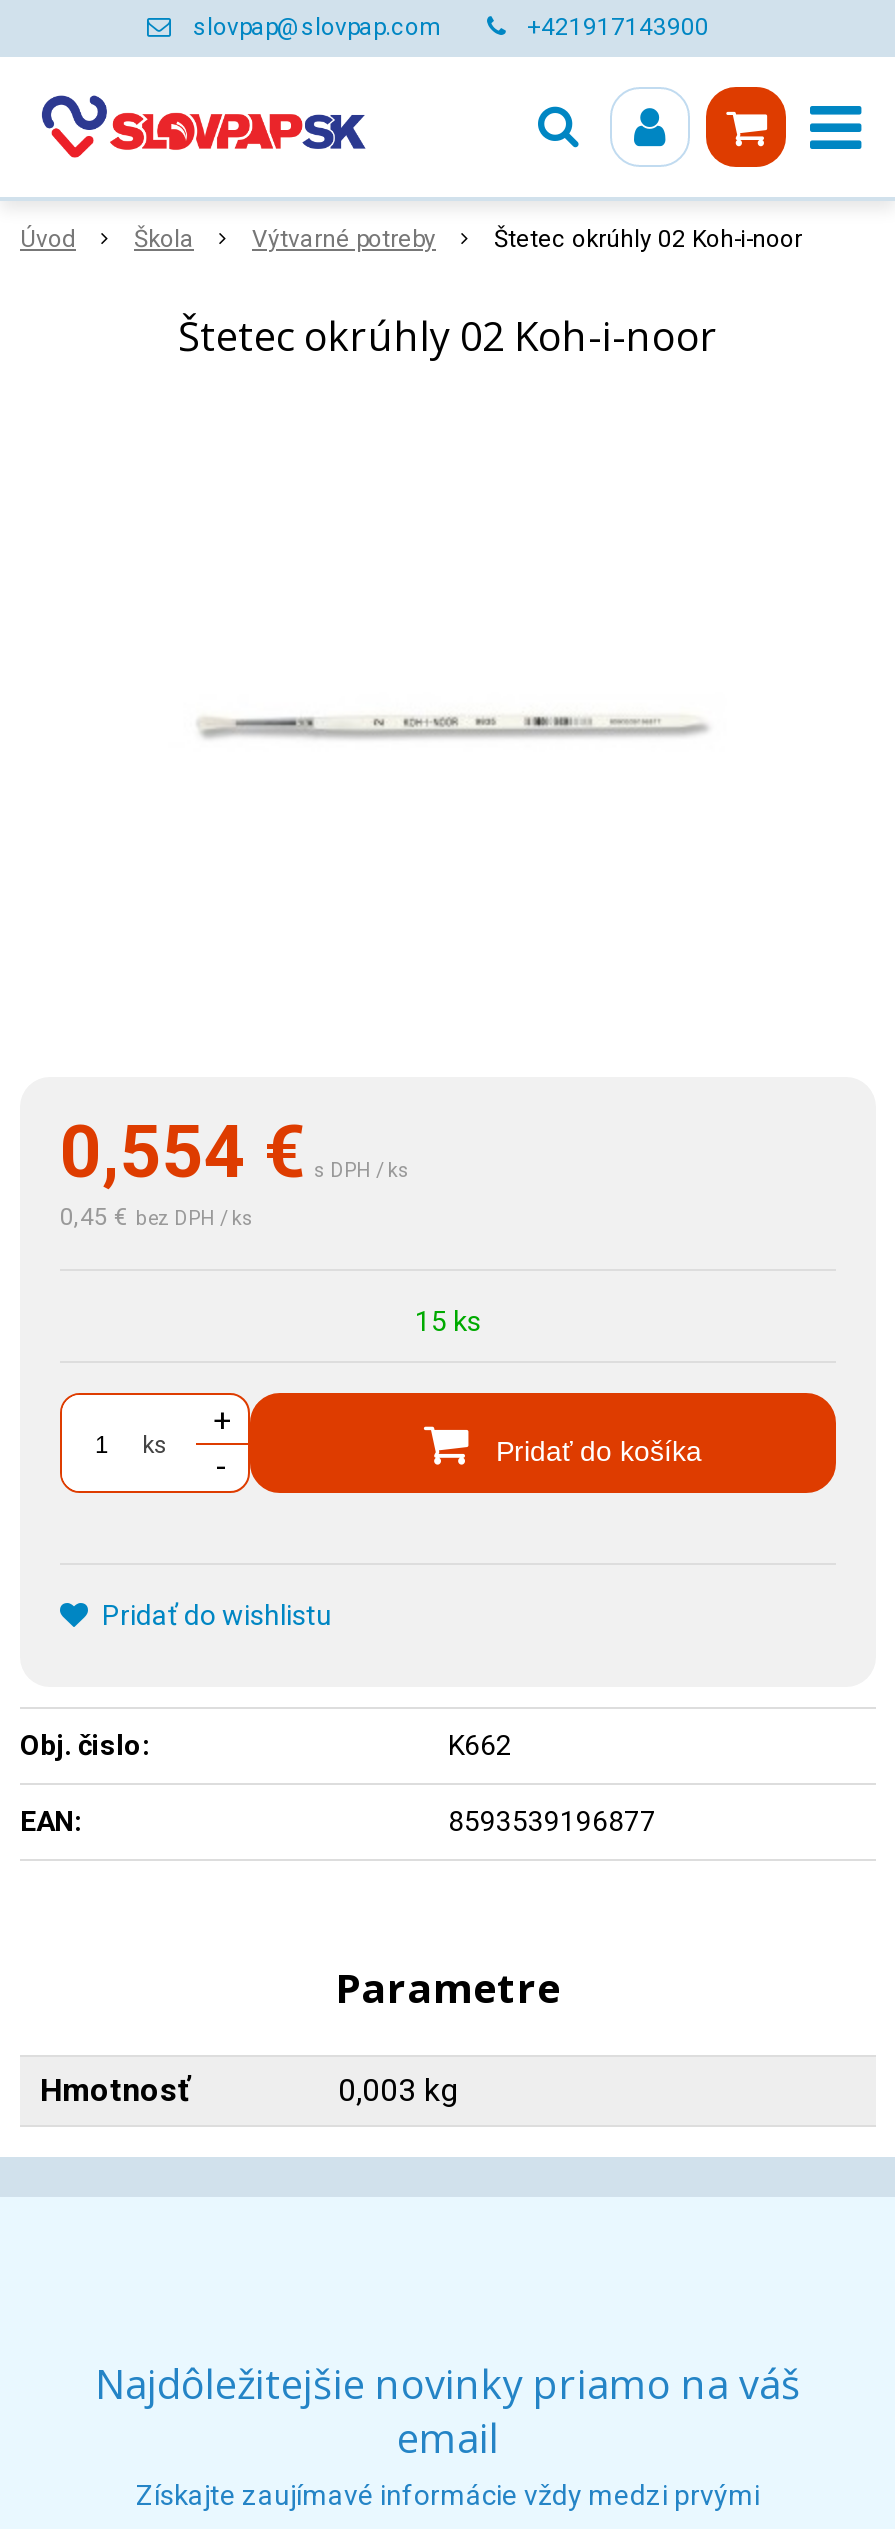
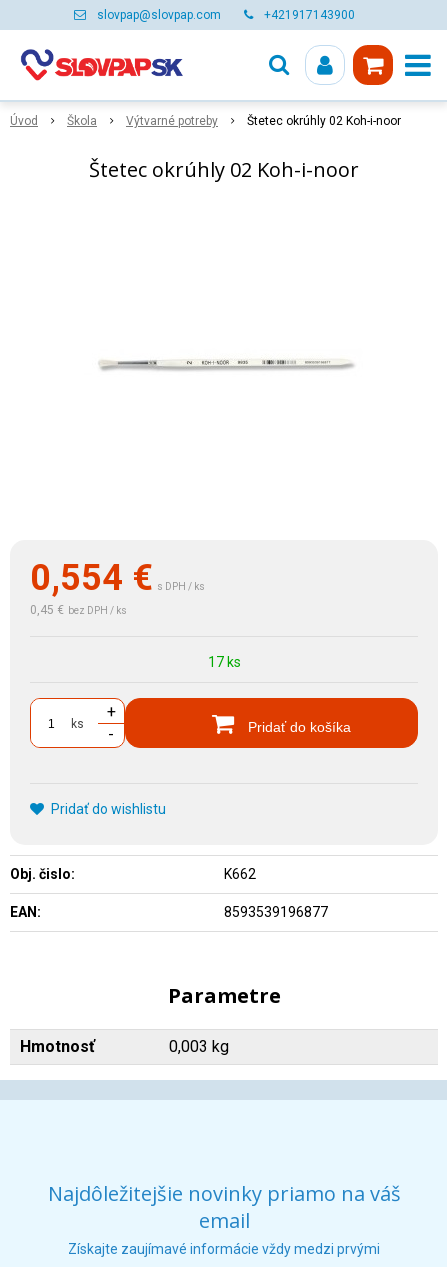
[415,1305,481,1337] 15 ks -> [207,654,240,670] 17 ks

